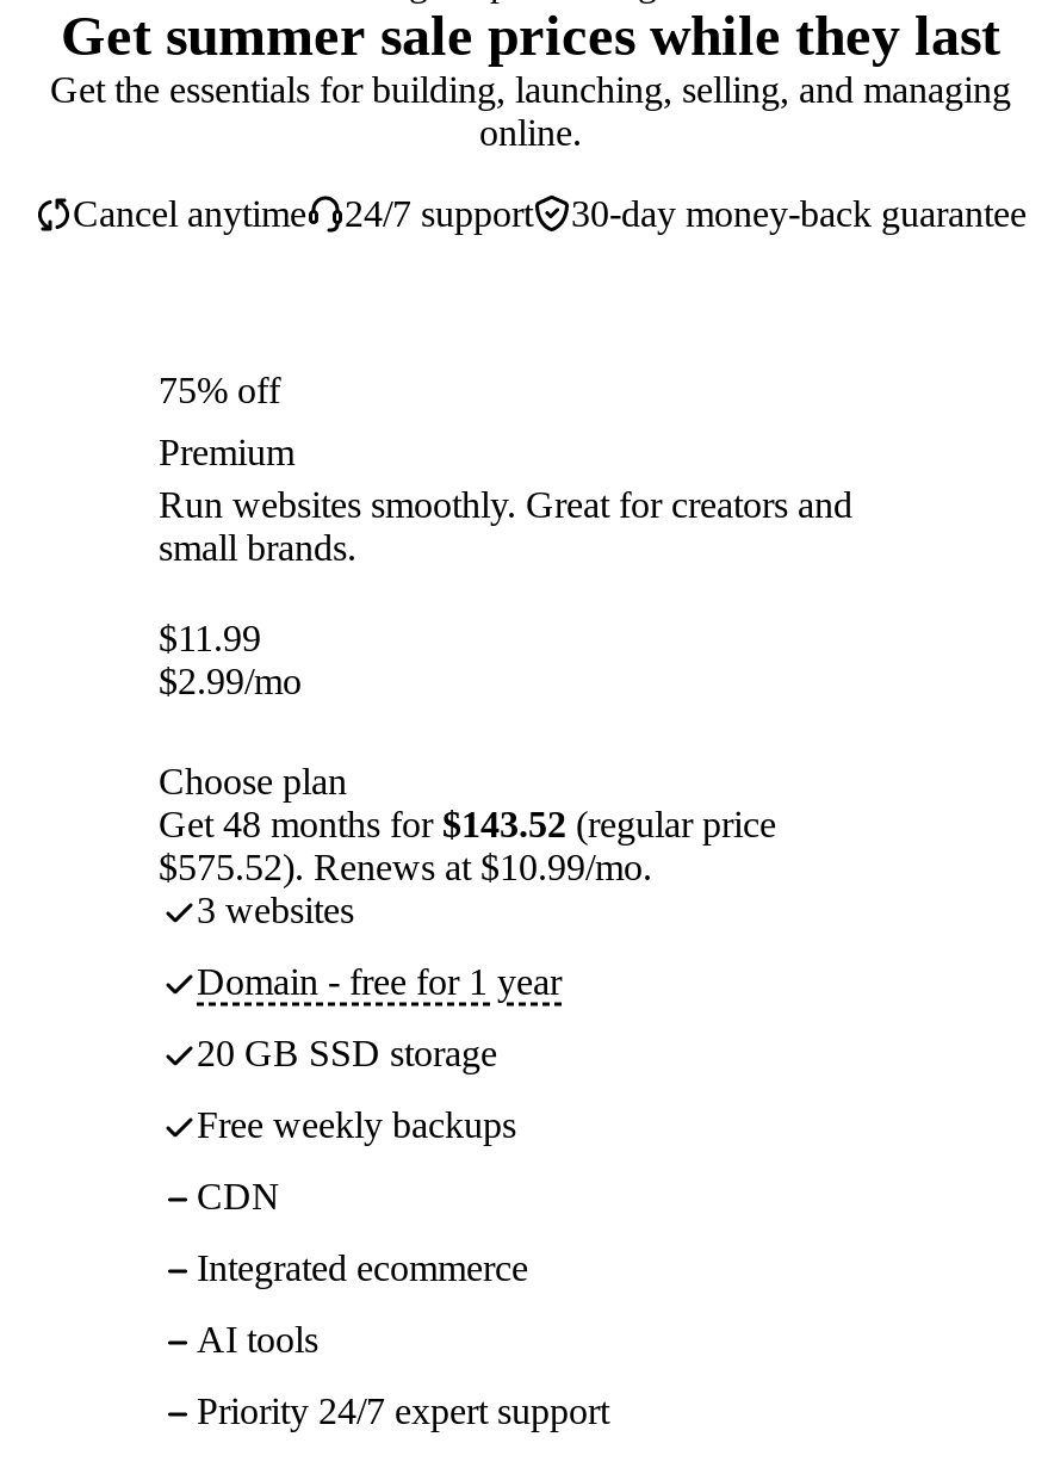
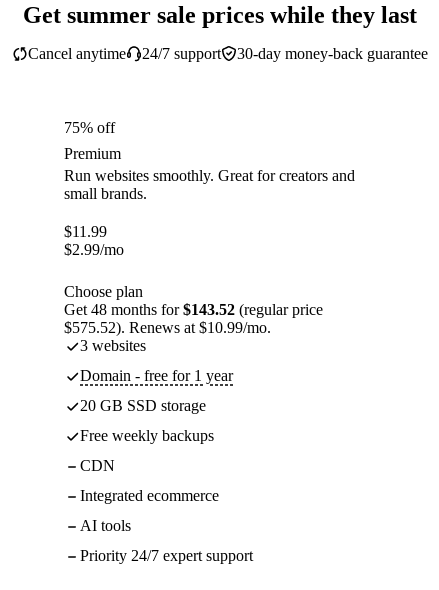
[50,70,1011,154] Get the essentials for building, launching, selling, and managing | online. -> none

